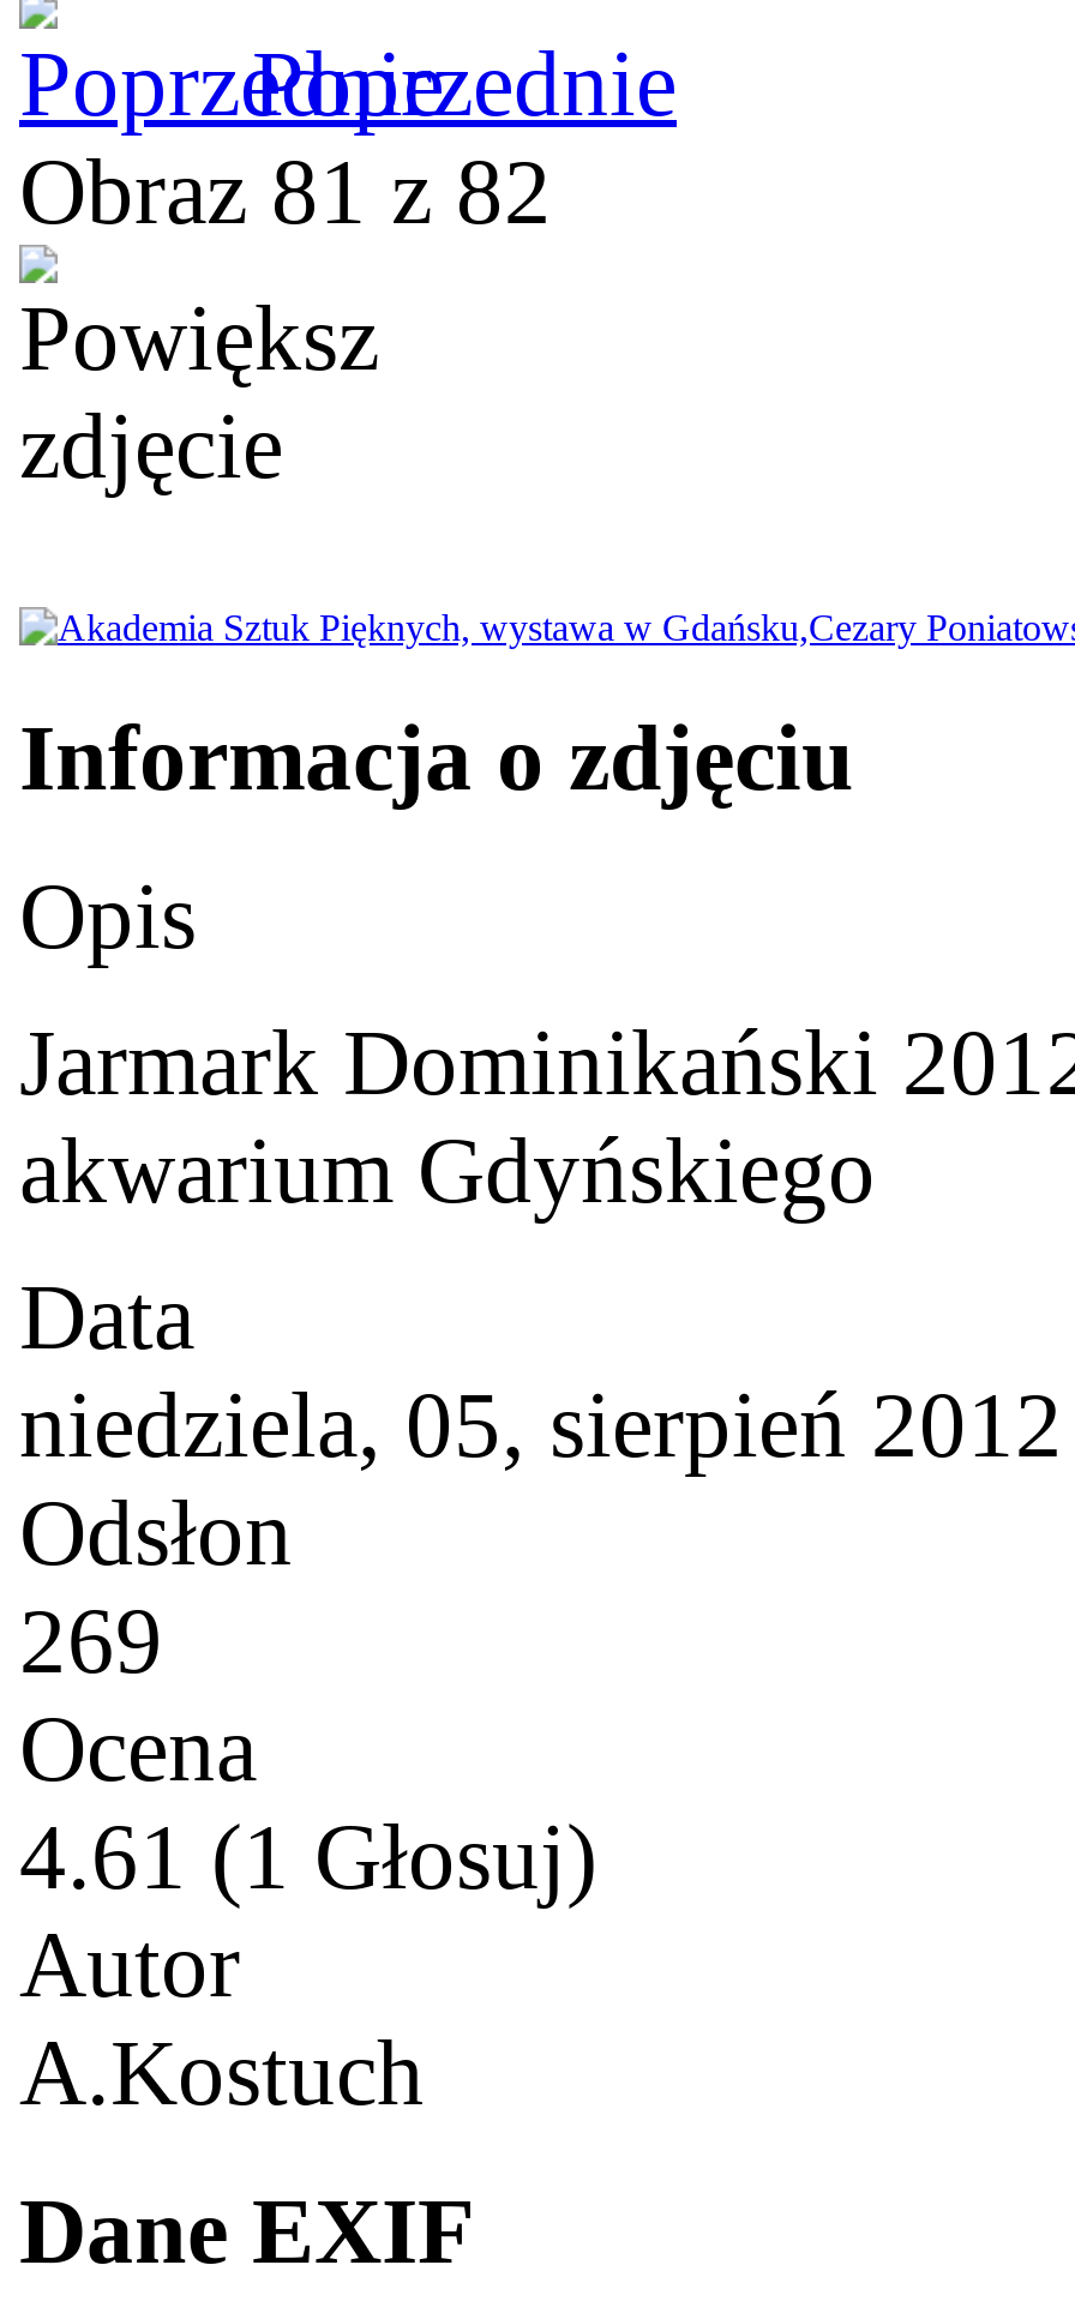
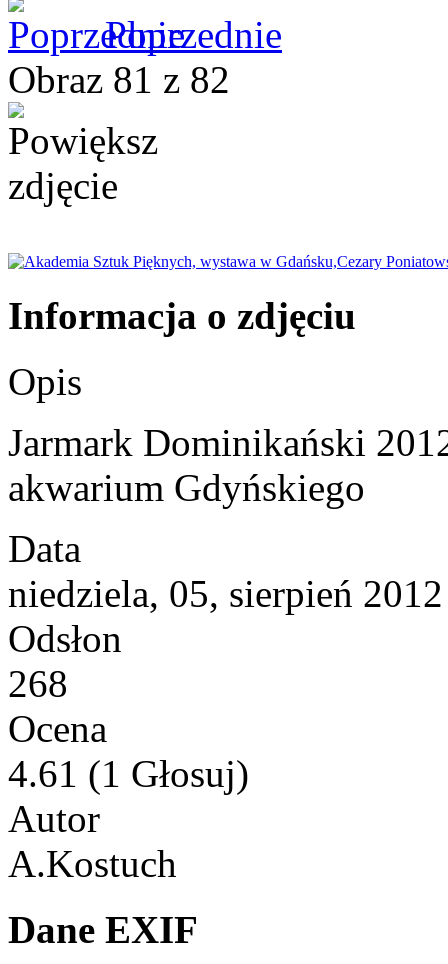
[19,1588,163,1691] 269 -> [8,662,68,705] 268

